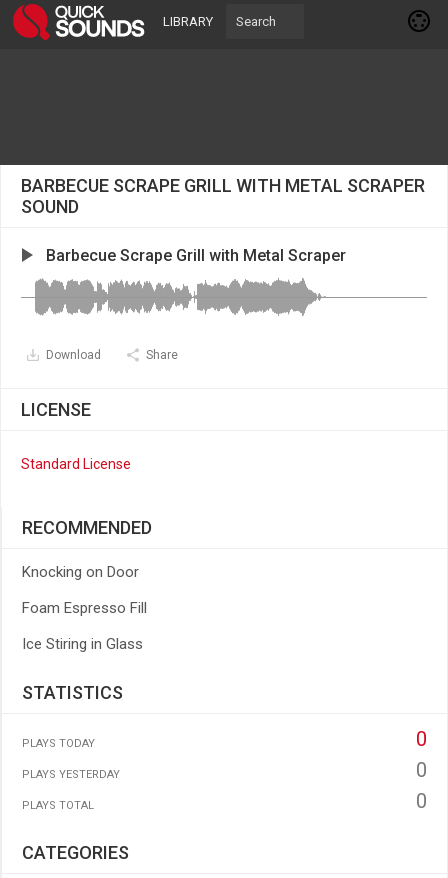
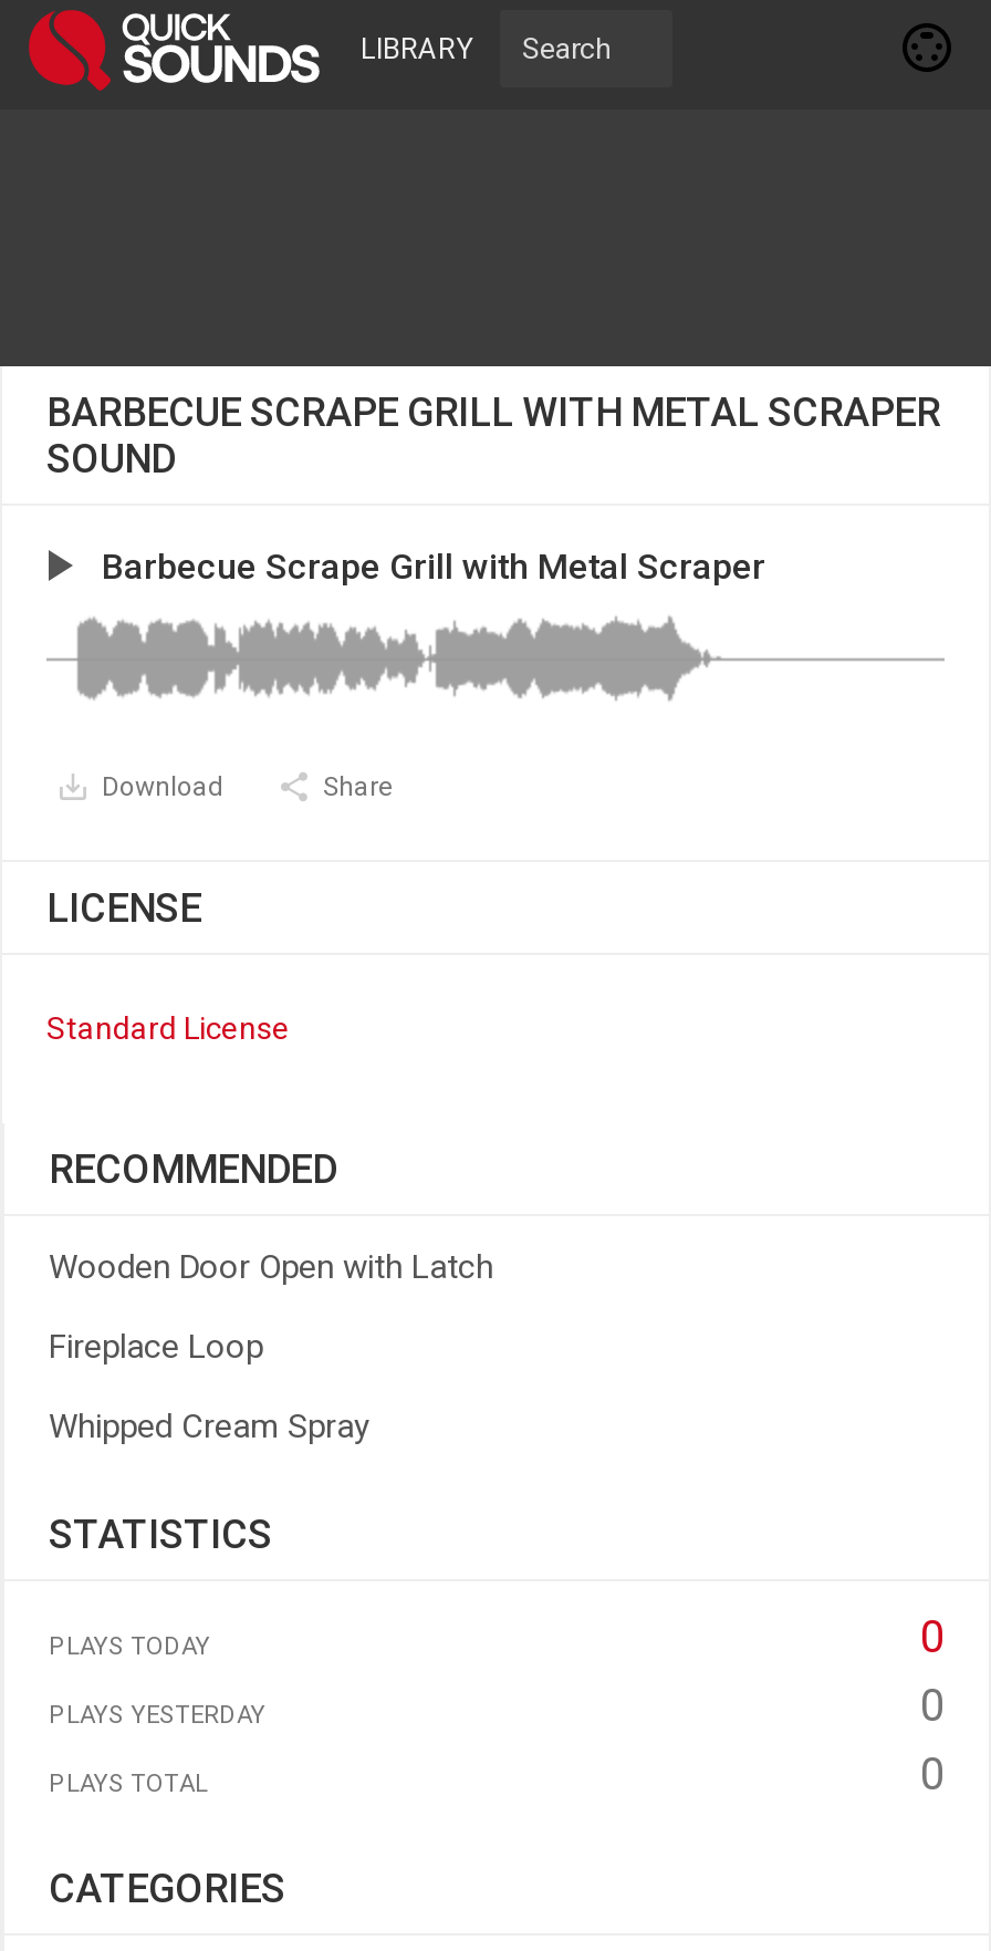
[22,563,139,581] Knocking on Door -> [49,1247,493,1287] Wooden Door Open with Latch
[22,599,147,617] Foam Espresso Fill -> [49,1327,263,1367] Fireplace Loop
[22,635,143,653] Ice Stiring in Glass -> [49,1407,369,1446] Whipped Cream Spray

